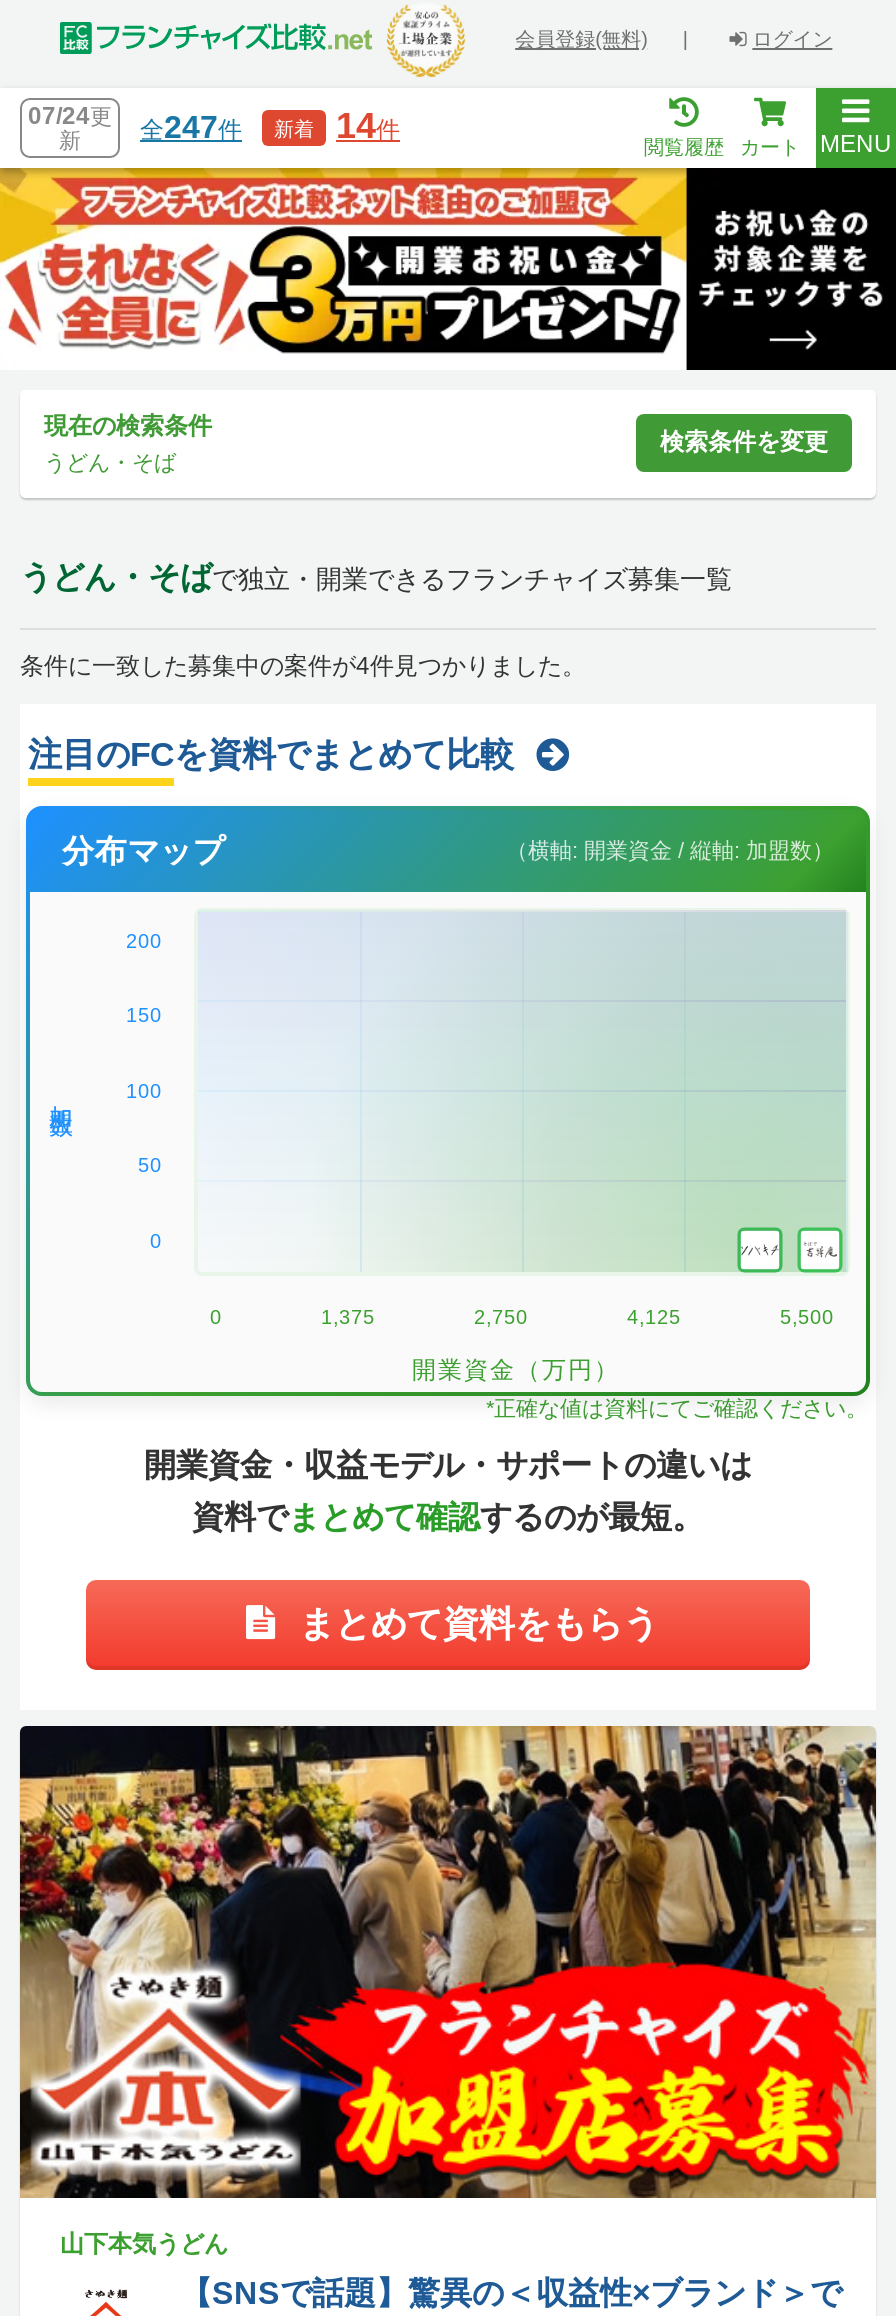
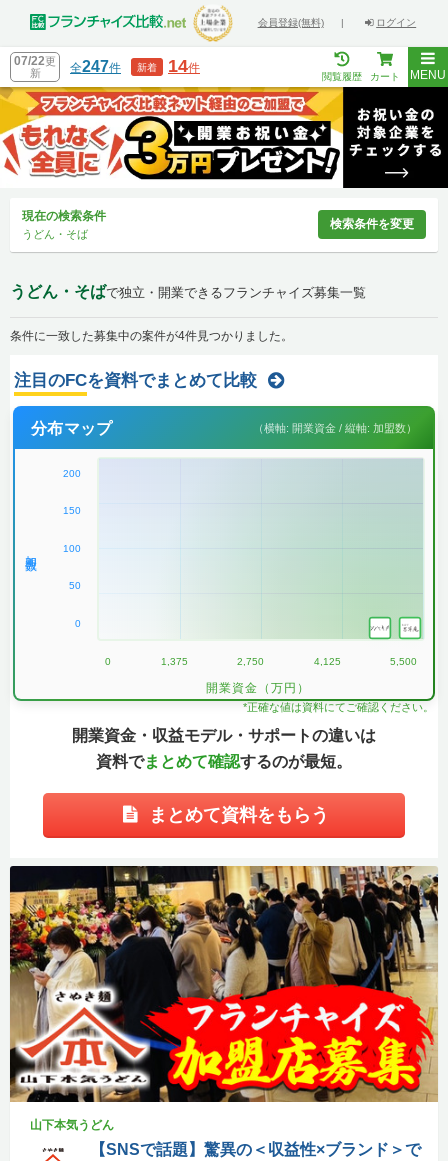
[28,102,400,146] 07/24更 全247件 新着 14件 -> [14,54,200,76] 07/22更 全247件 新着 14件

